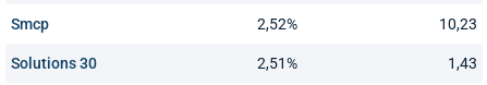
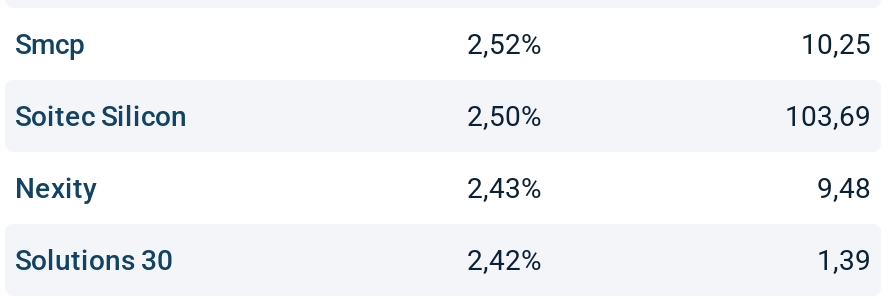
[439,15,477,33] 10,23 -> [15,28,871,204] 10,25 | Soitec Silicon | 2,50% | 103,69 | Nexity | 2,43% | 9,48
[257,54,477,72] 2,51% | 1,43 -> [467,244,871,276] 2,42% | 1,39

